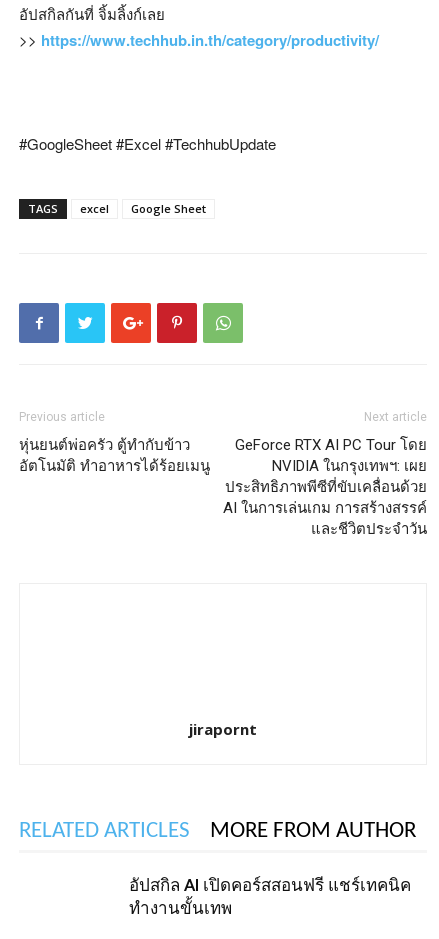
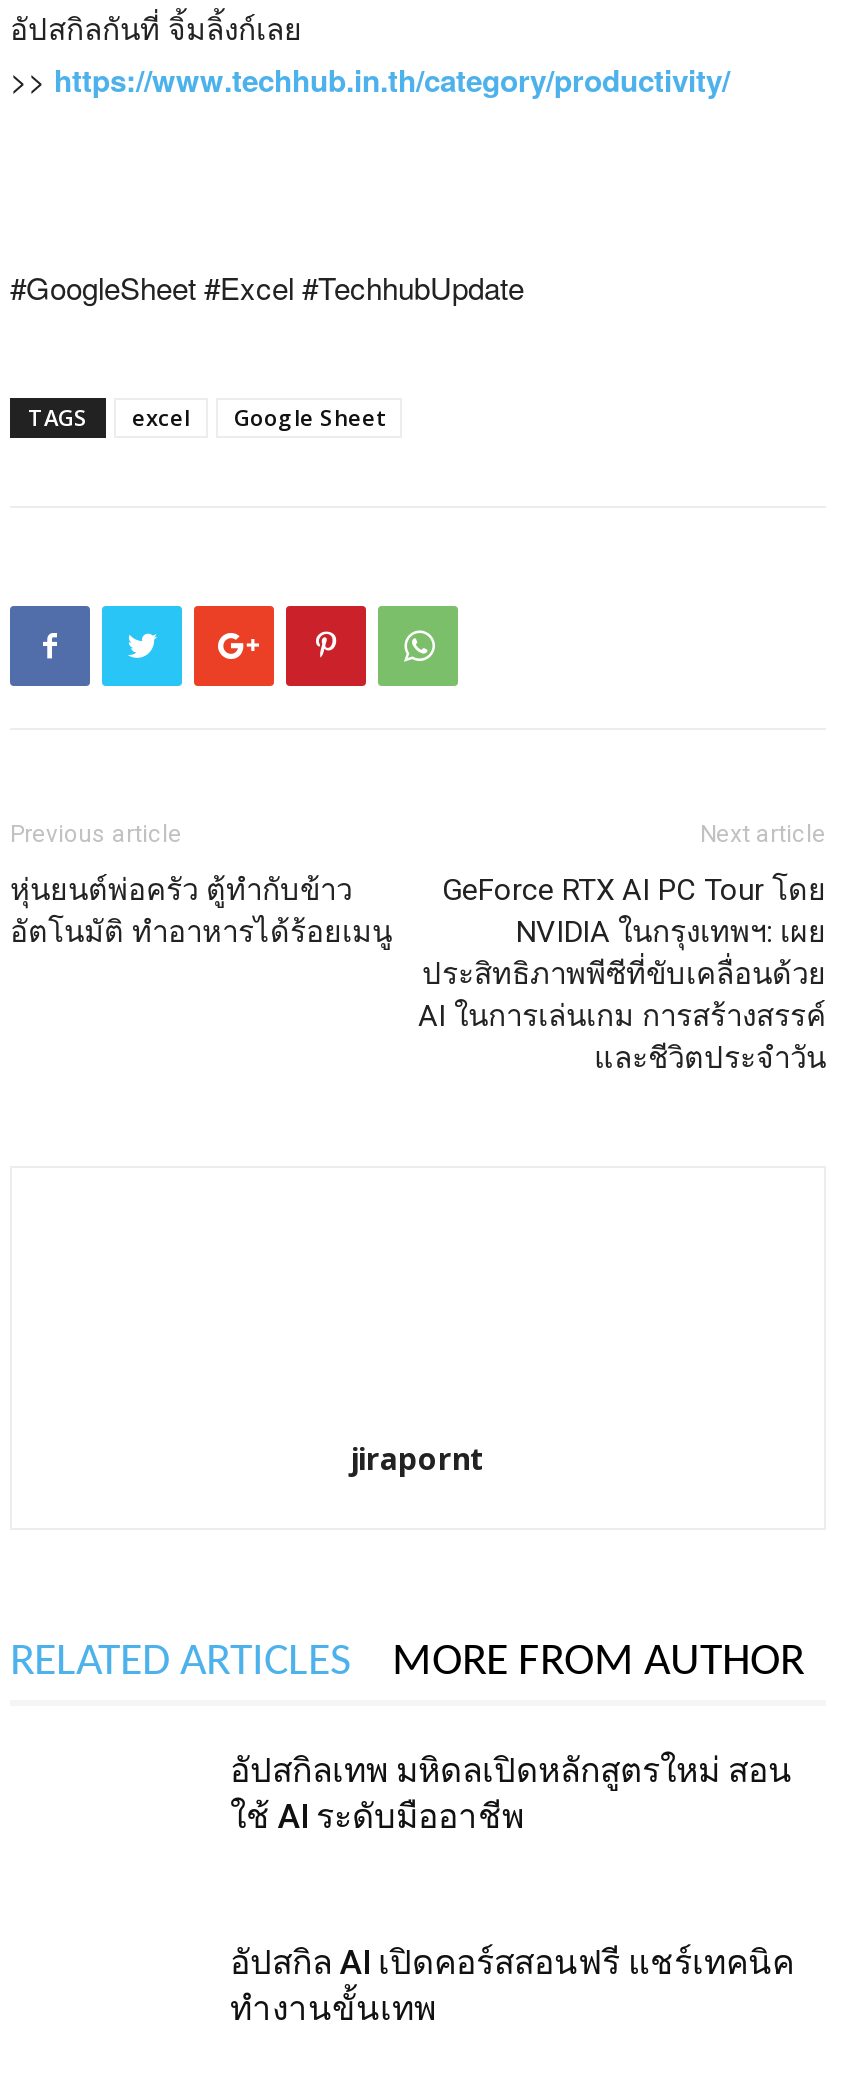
none -> [230,1750,792,1836] อัปสกิลเทพ มหิดลเปิดหลักสูตรใหม่ สอน | ใช้ AI ระดับมืออาชีพ

